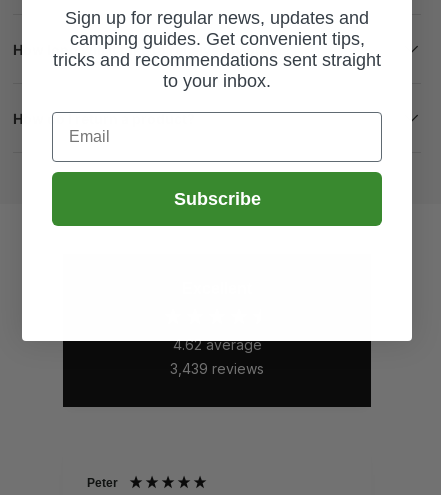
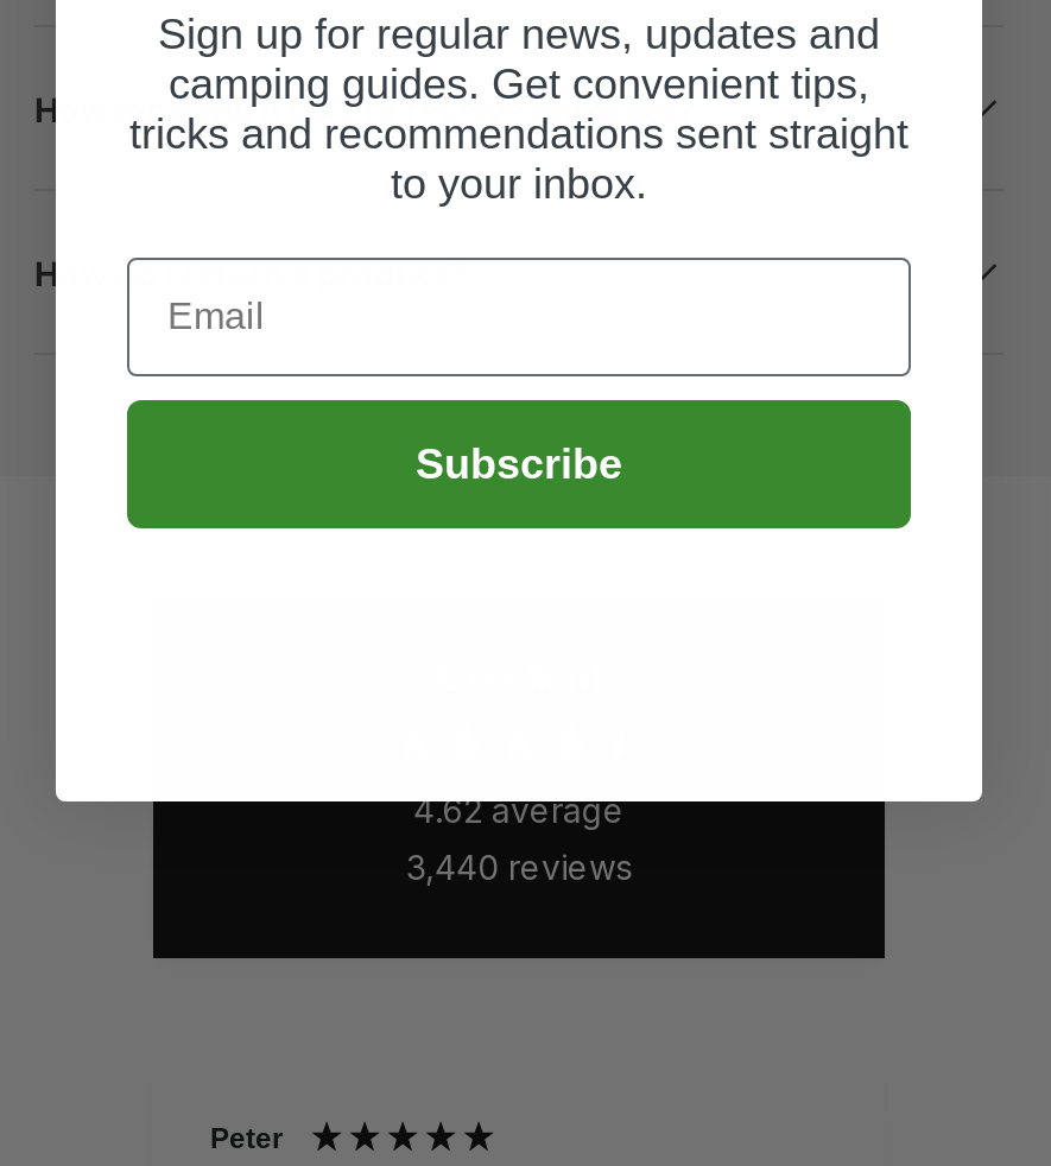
[170,360,264,377] 3,439 reviews -> [406,847,632,888] 3,440 reviews

